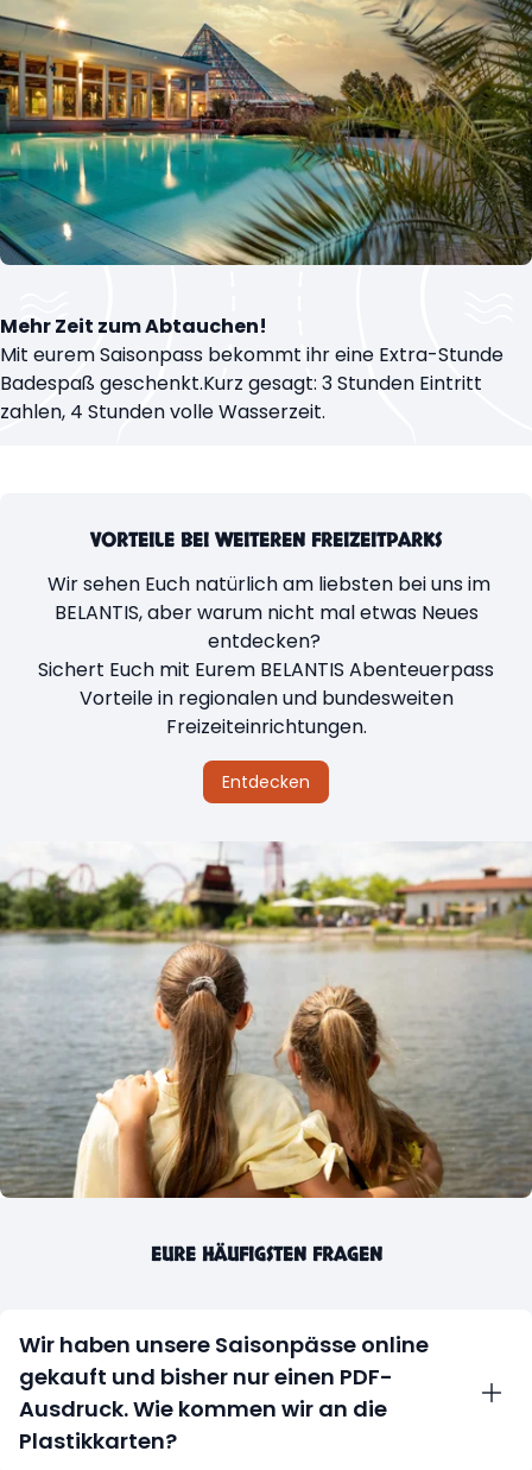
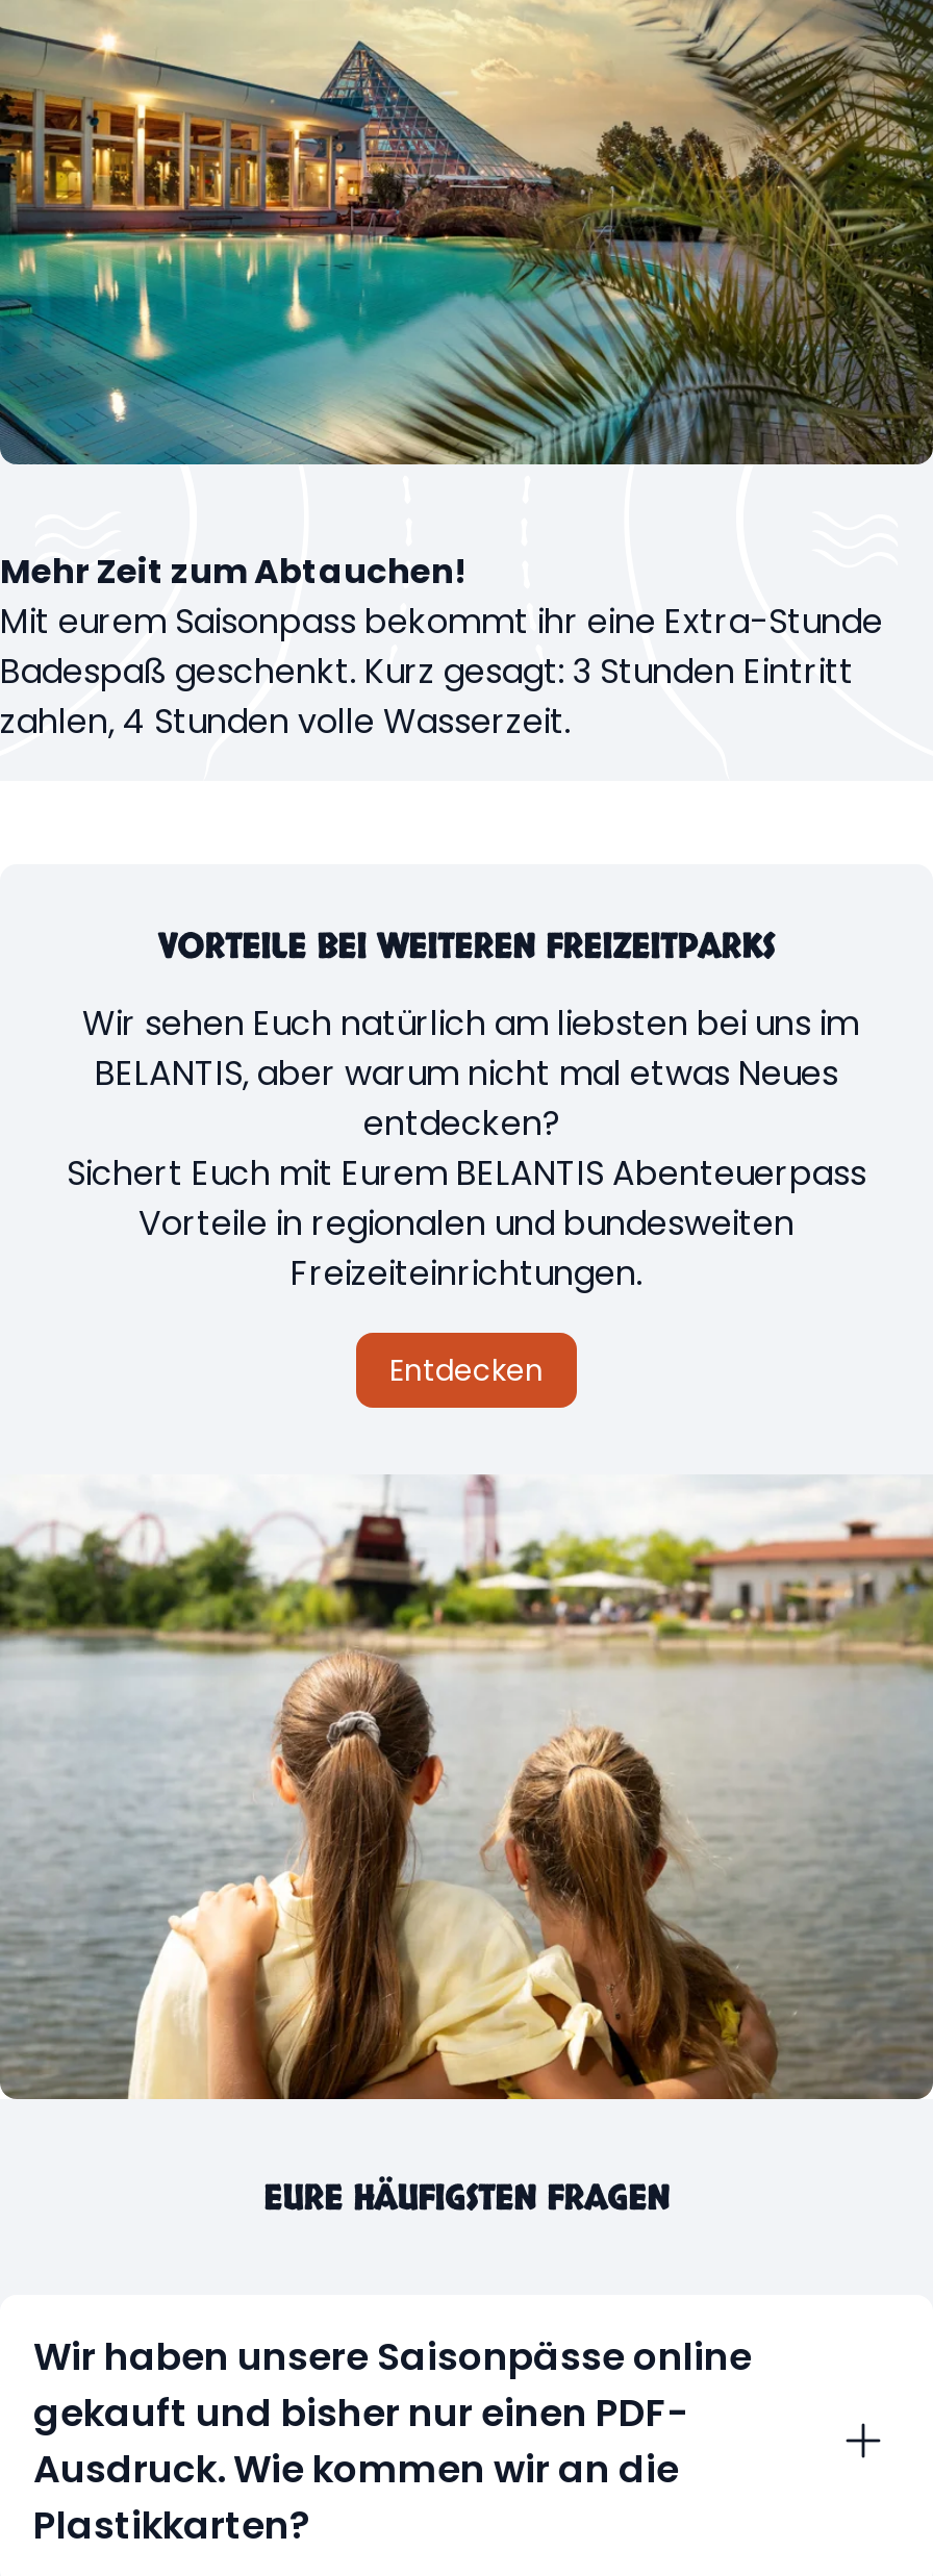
[0,370,482,397] Badespaß geschenkt.Kurz gesagt: 3 Stunden Eintritt -> [0,648,854,696] Badespaß geschenkt. Kurz gesagt: 3 Stunden Eintritt

